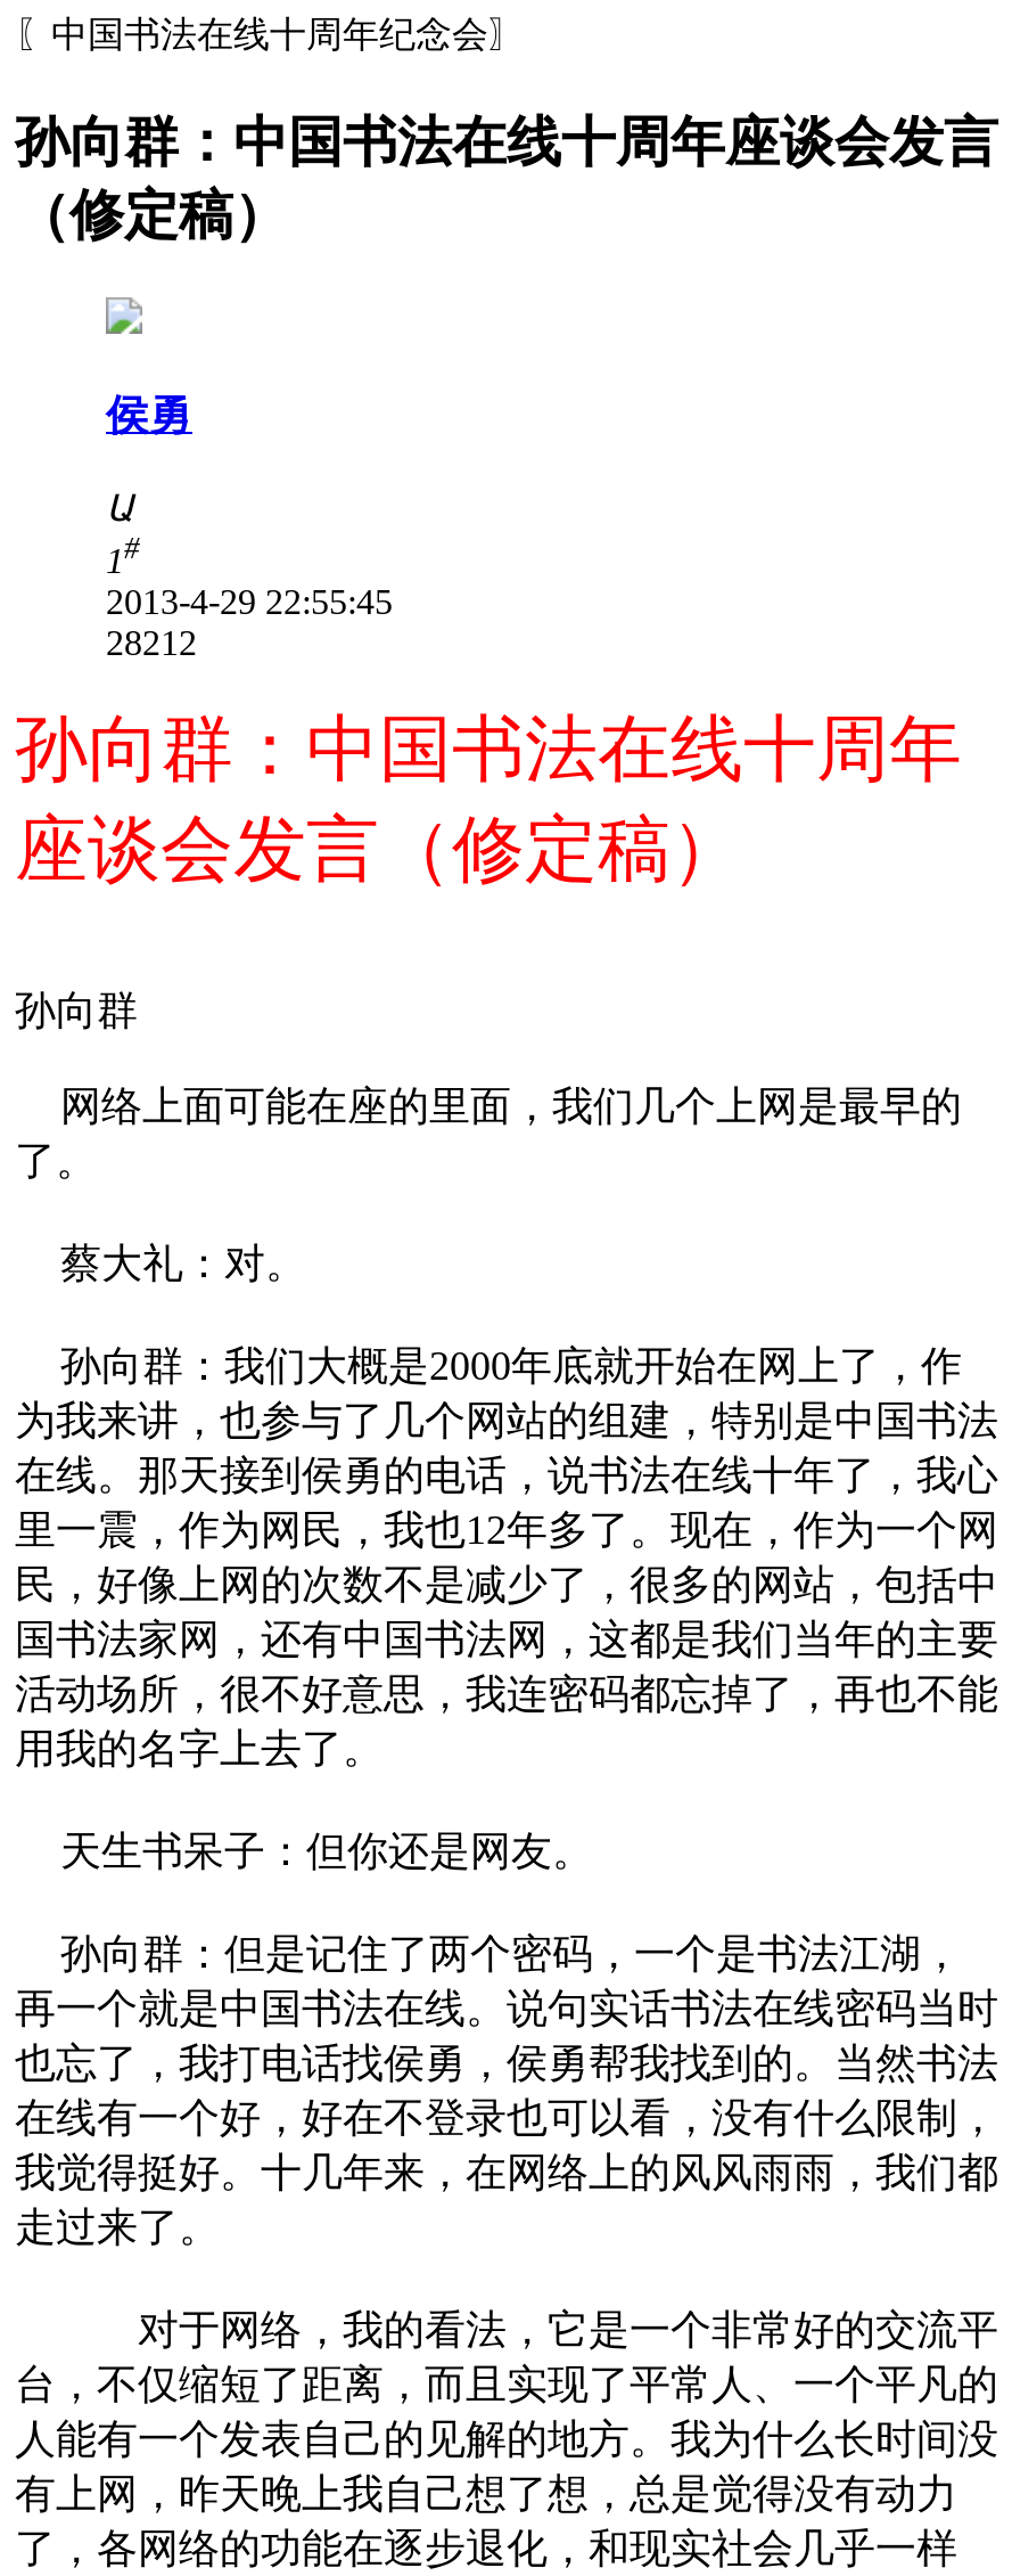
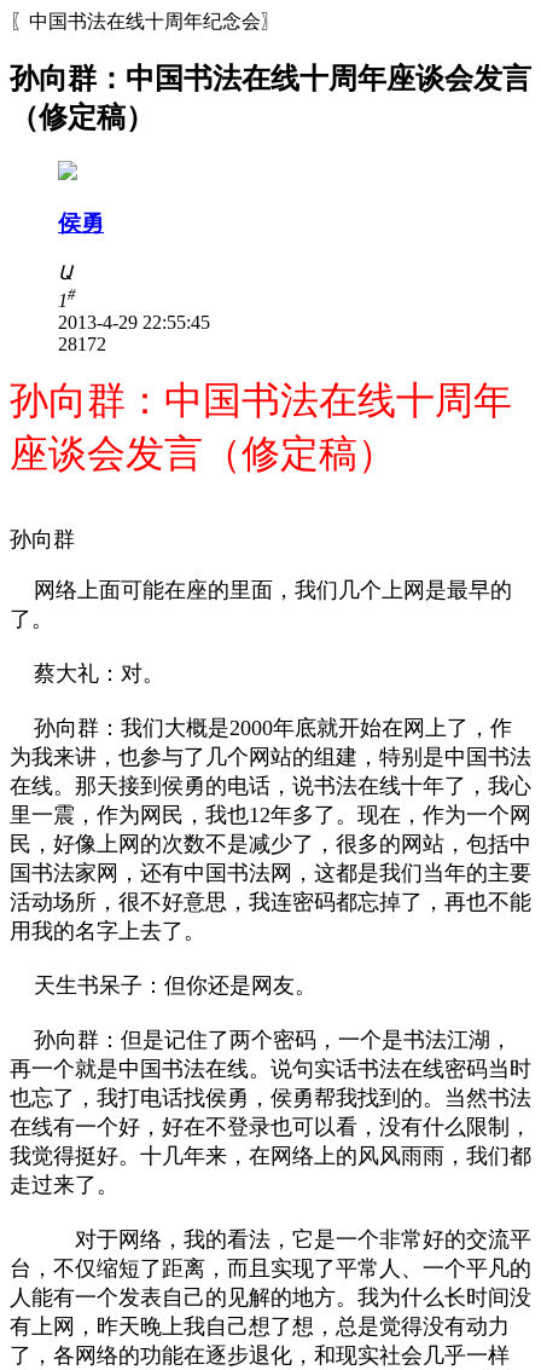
[106,622,197,661] 2821 2 -> [58,333,106,354] 2817 2

